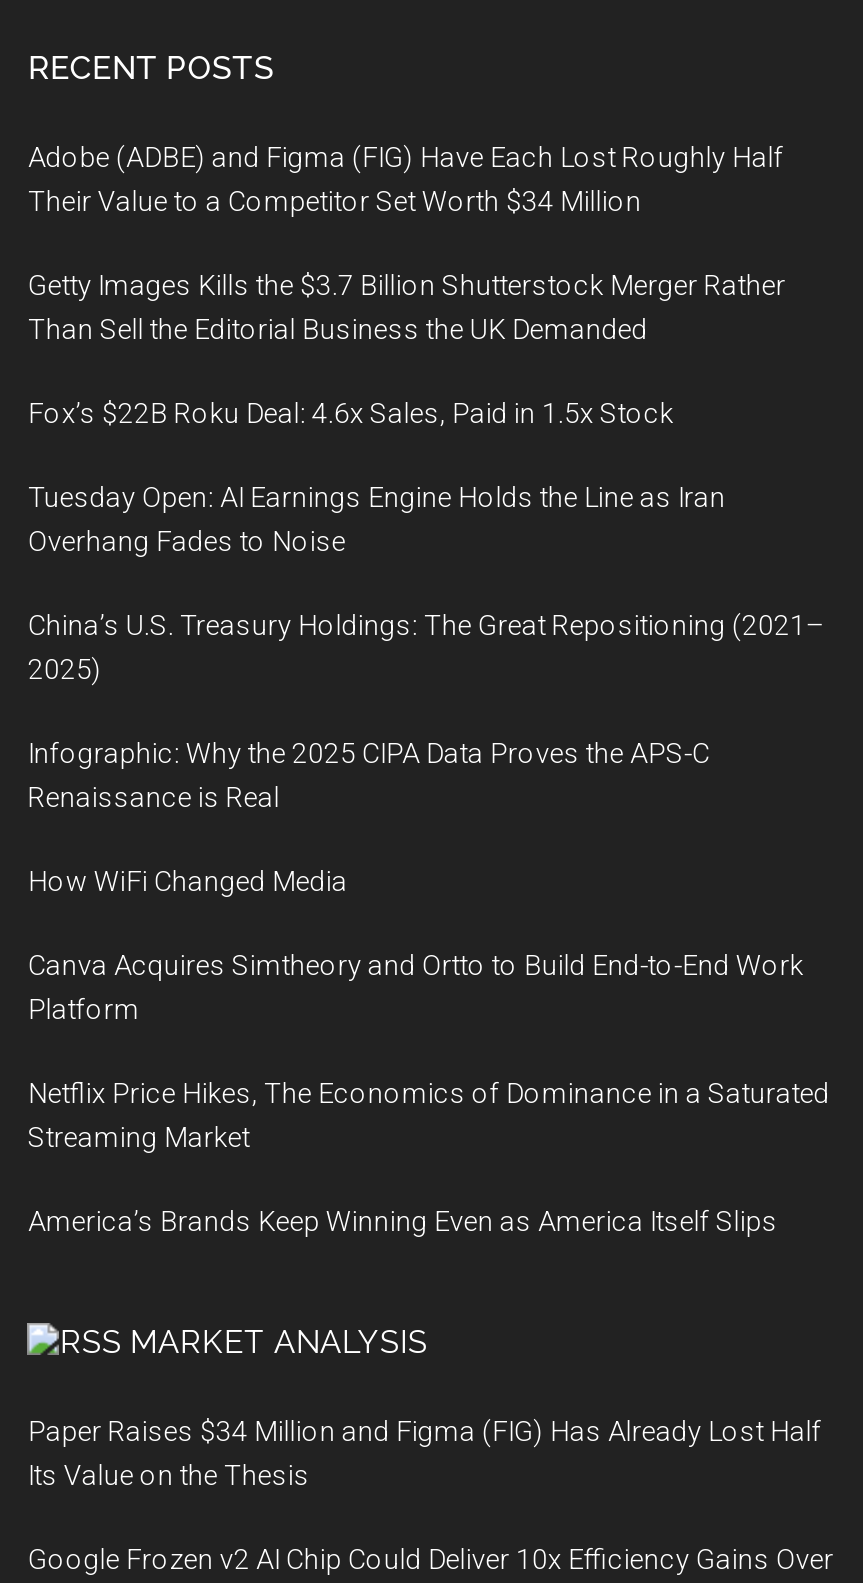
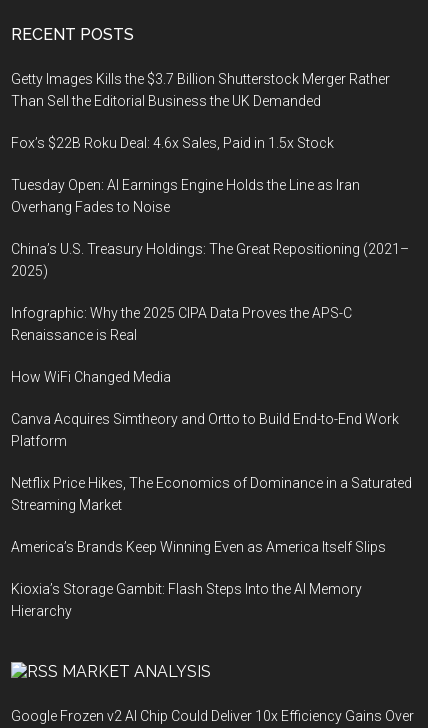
[28,141,784,217] Adobe (ADBE) and Figma (FIG) Have Each Lost Roughly Half | Their Value to a Competitor Set Worth $34 Million -> none
none -> [11,581,362,619] Kioxia’s Storage Gambit: Flash Steps Into the AI Memory | Hierarchy
[28,1415,822,1491] Paper Raises $34 Million and Figma (FIG) Has Already Lost Half | Its Value on the Thesis -> none

